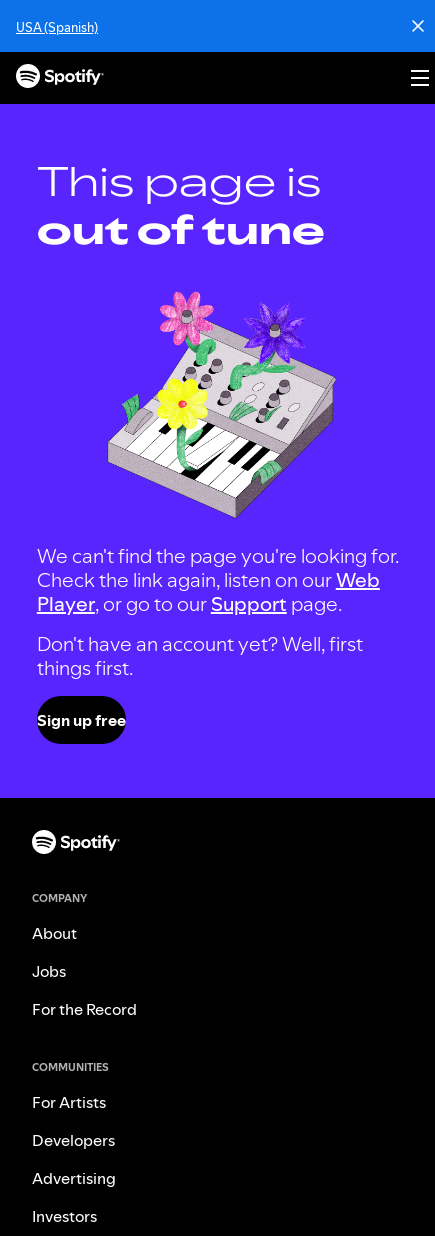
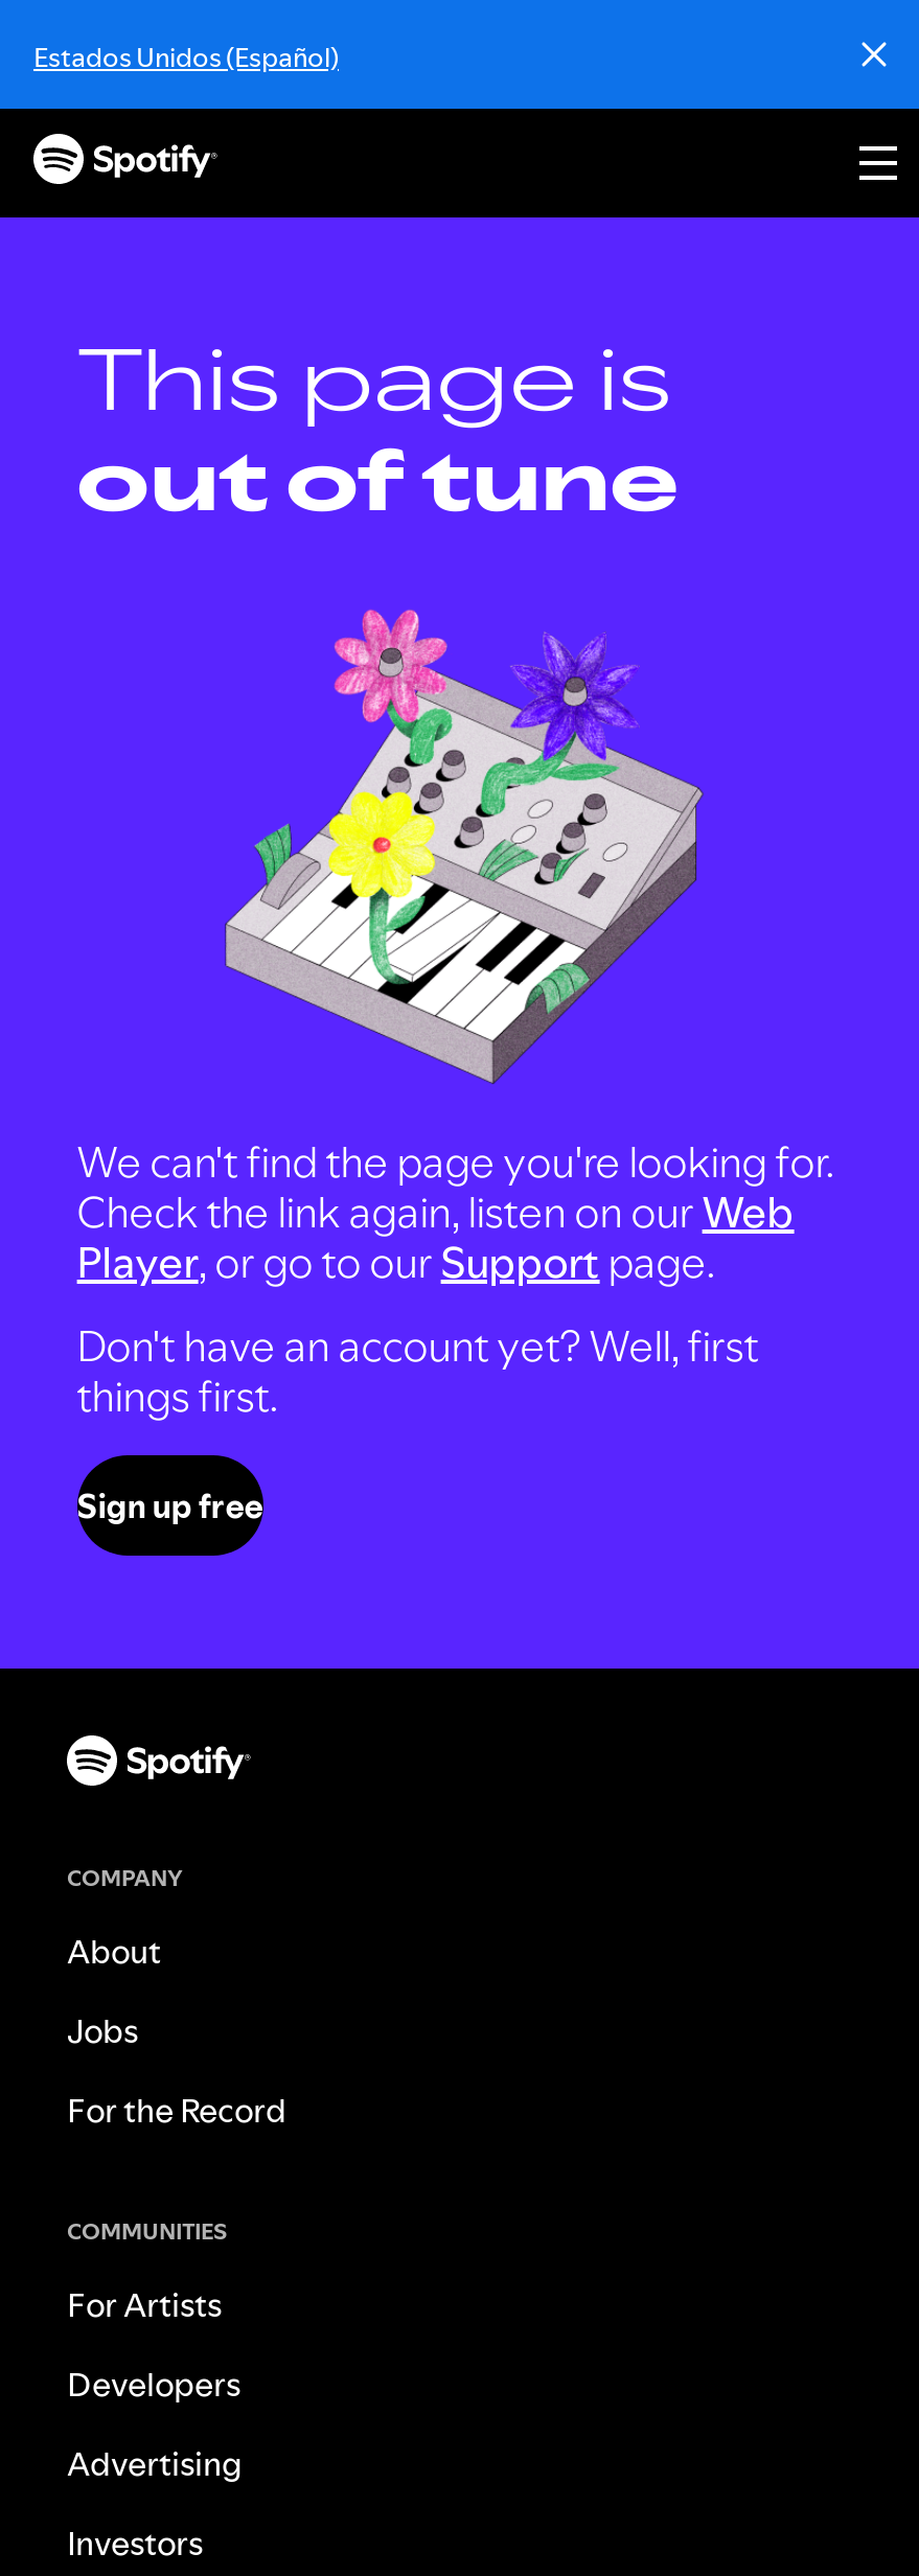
[16,18,98,36] USA (Spanish) -> [33,38,339,75] Estados Unidos (Español)

